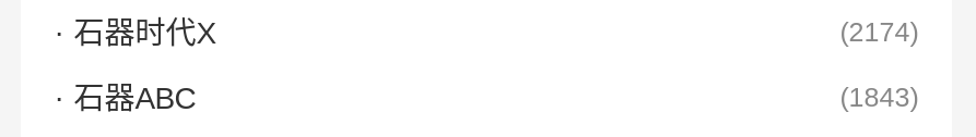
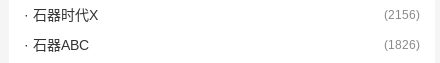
[840,18,919,49] (2174) -> [384,8,420,22] (2156)
[840,84,919,114] (1843) -> [384,38,420,52] (1826)

